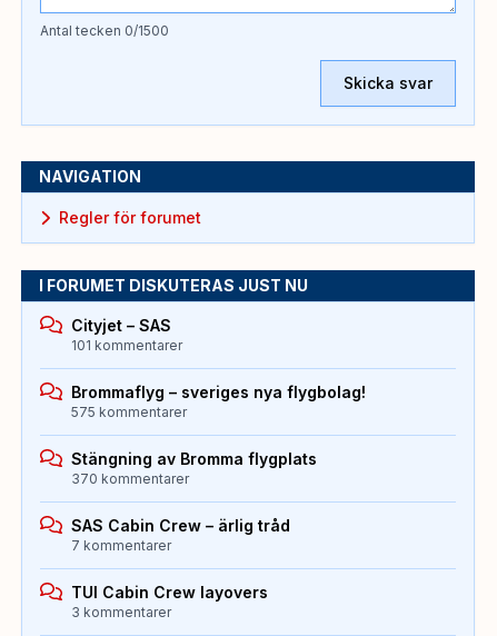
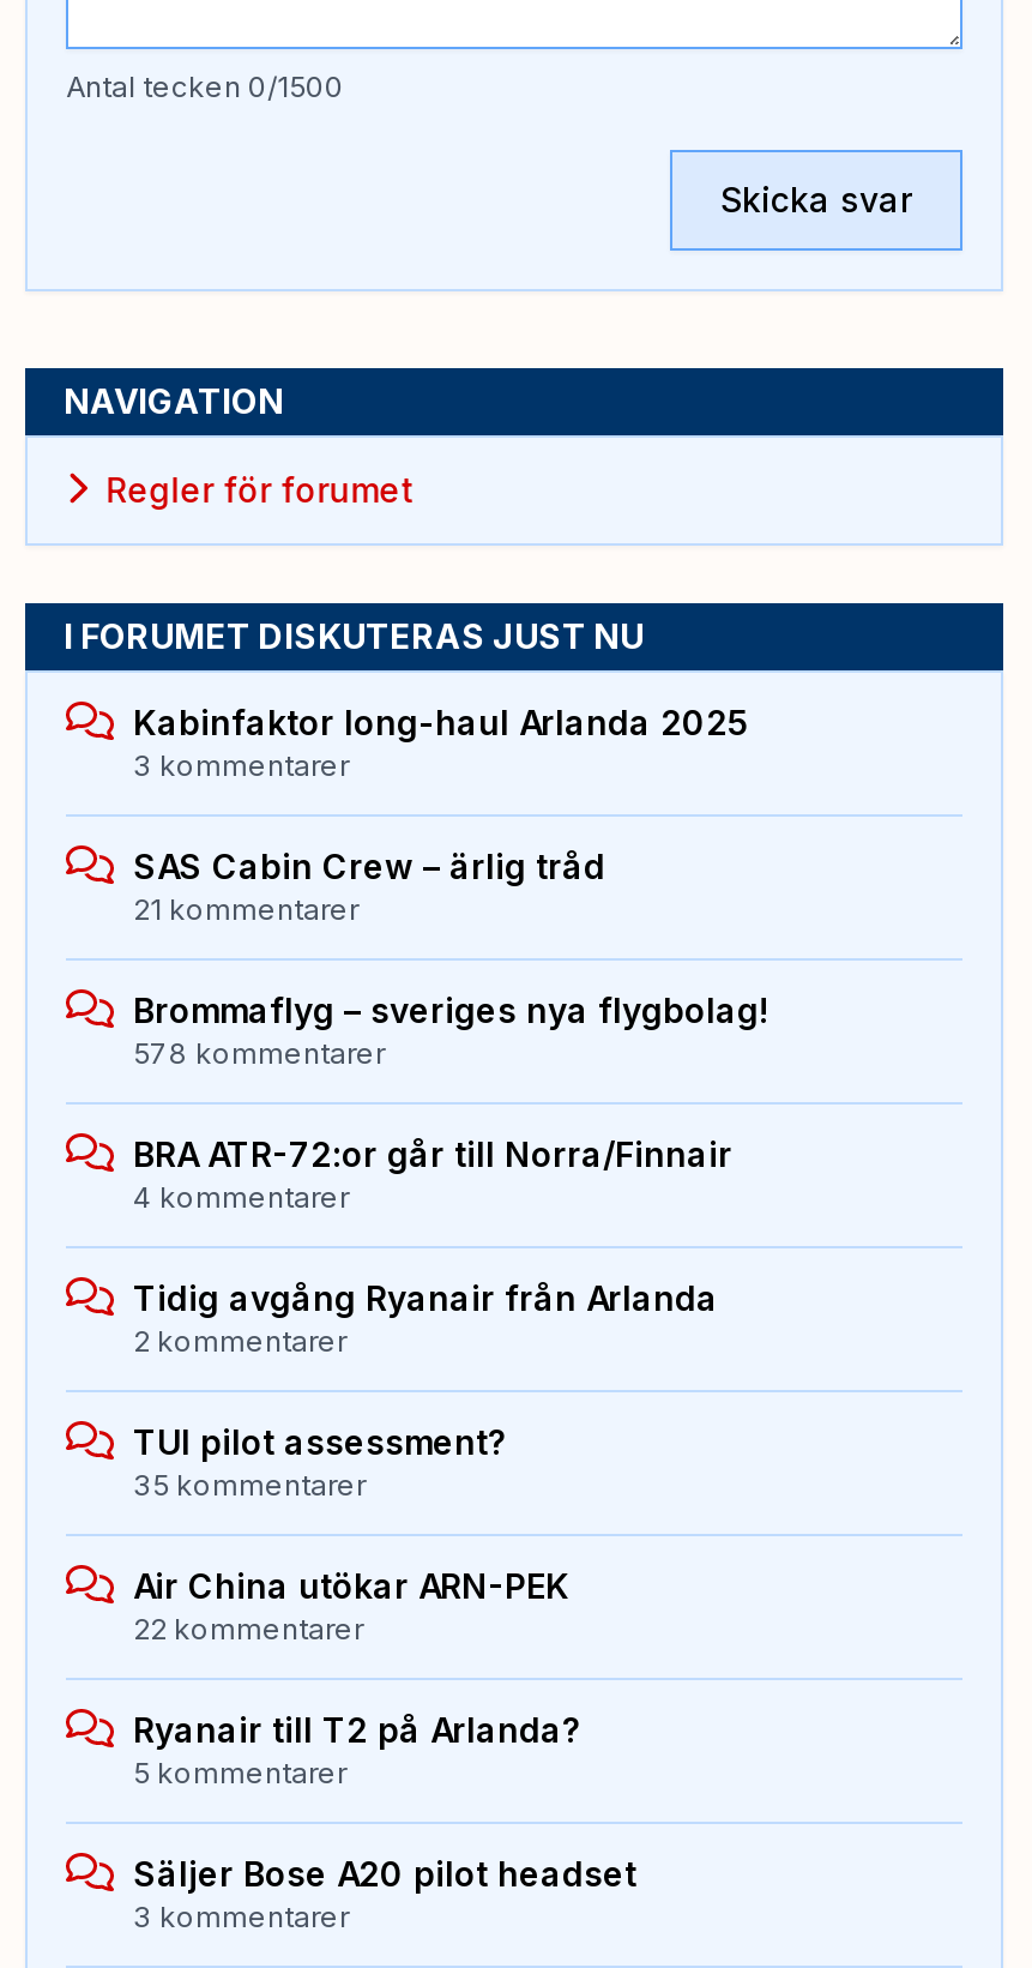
[71,316,182,353] Cityjet – SAS | 101 kommentarer -> [133,701,749,927] Kabinfaktor long-haul Arlanda 2025 | 3 kommentarer | 21 kommentarer
[71,403,317,601] 575 kommentarer | Stängning av Bromma flygplats | 370 kommentarer | 7 kommentarer | TUI Cabin Crew layovers -> [133,1034,732,1893] 578 kommentarer | BRA ATR-72:or går till Norra/Finnair | 4 kommentarer | Tidig avgång Ryanair från Arlanda | 2 kommentarer | TUI pilot assessment? | 35 kommentarer | Air China utökar ARN-PEK | 22 kommentarer | Ryanair till T2 på Arlanda? | 5 kommentarer | Säljer Bose A20 pilot headset
moved [71,516,290,535] -> [133,845,605,886]: SAS Cabin Crew – ärlig tråd

